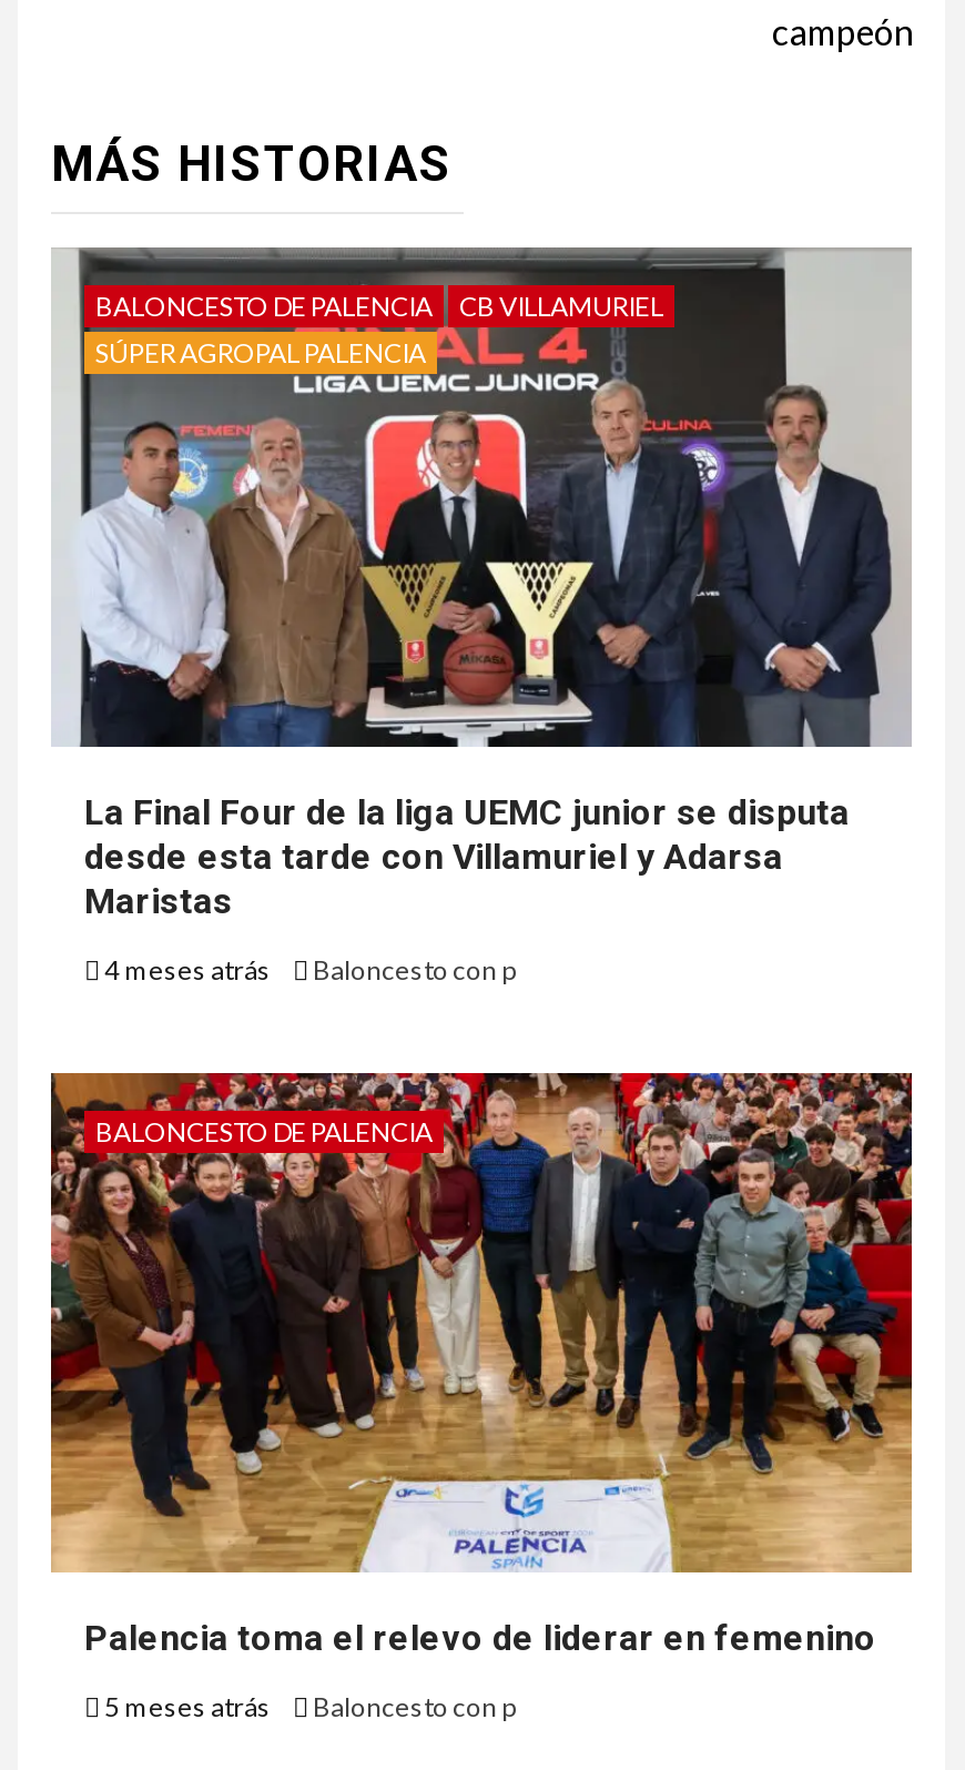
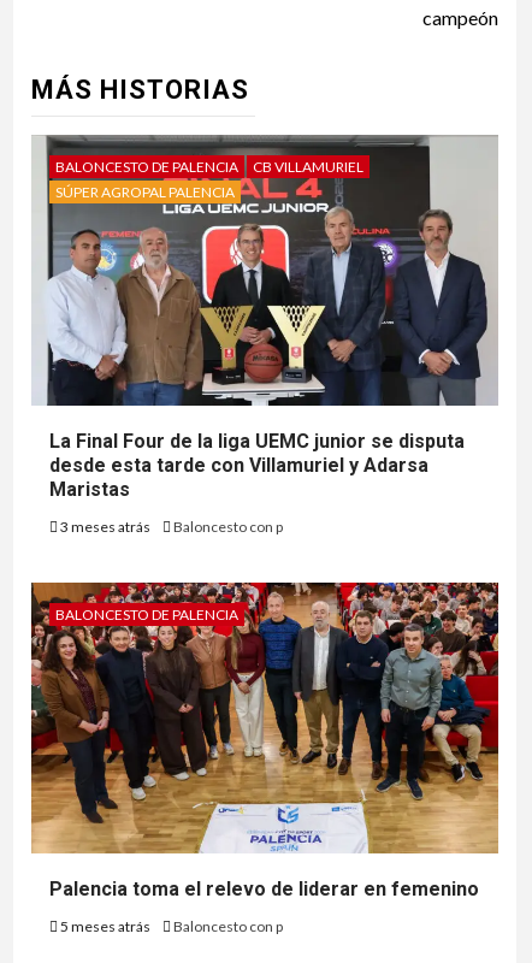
[100,954,515,987] 4 meses atrás Baloncesto con p -> [58,518,283,536] 3 meses atrás Baloncesto con p

